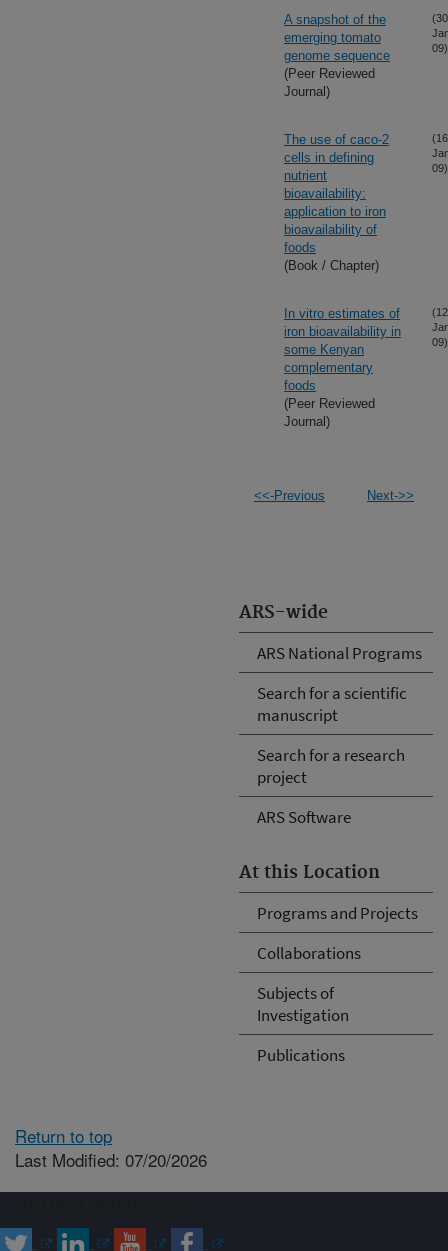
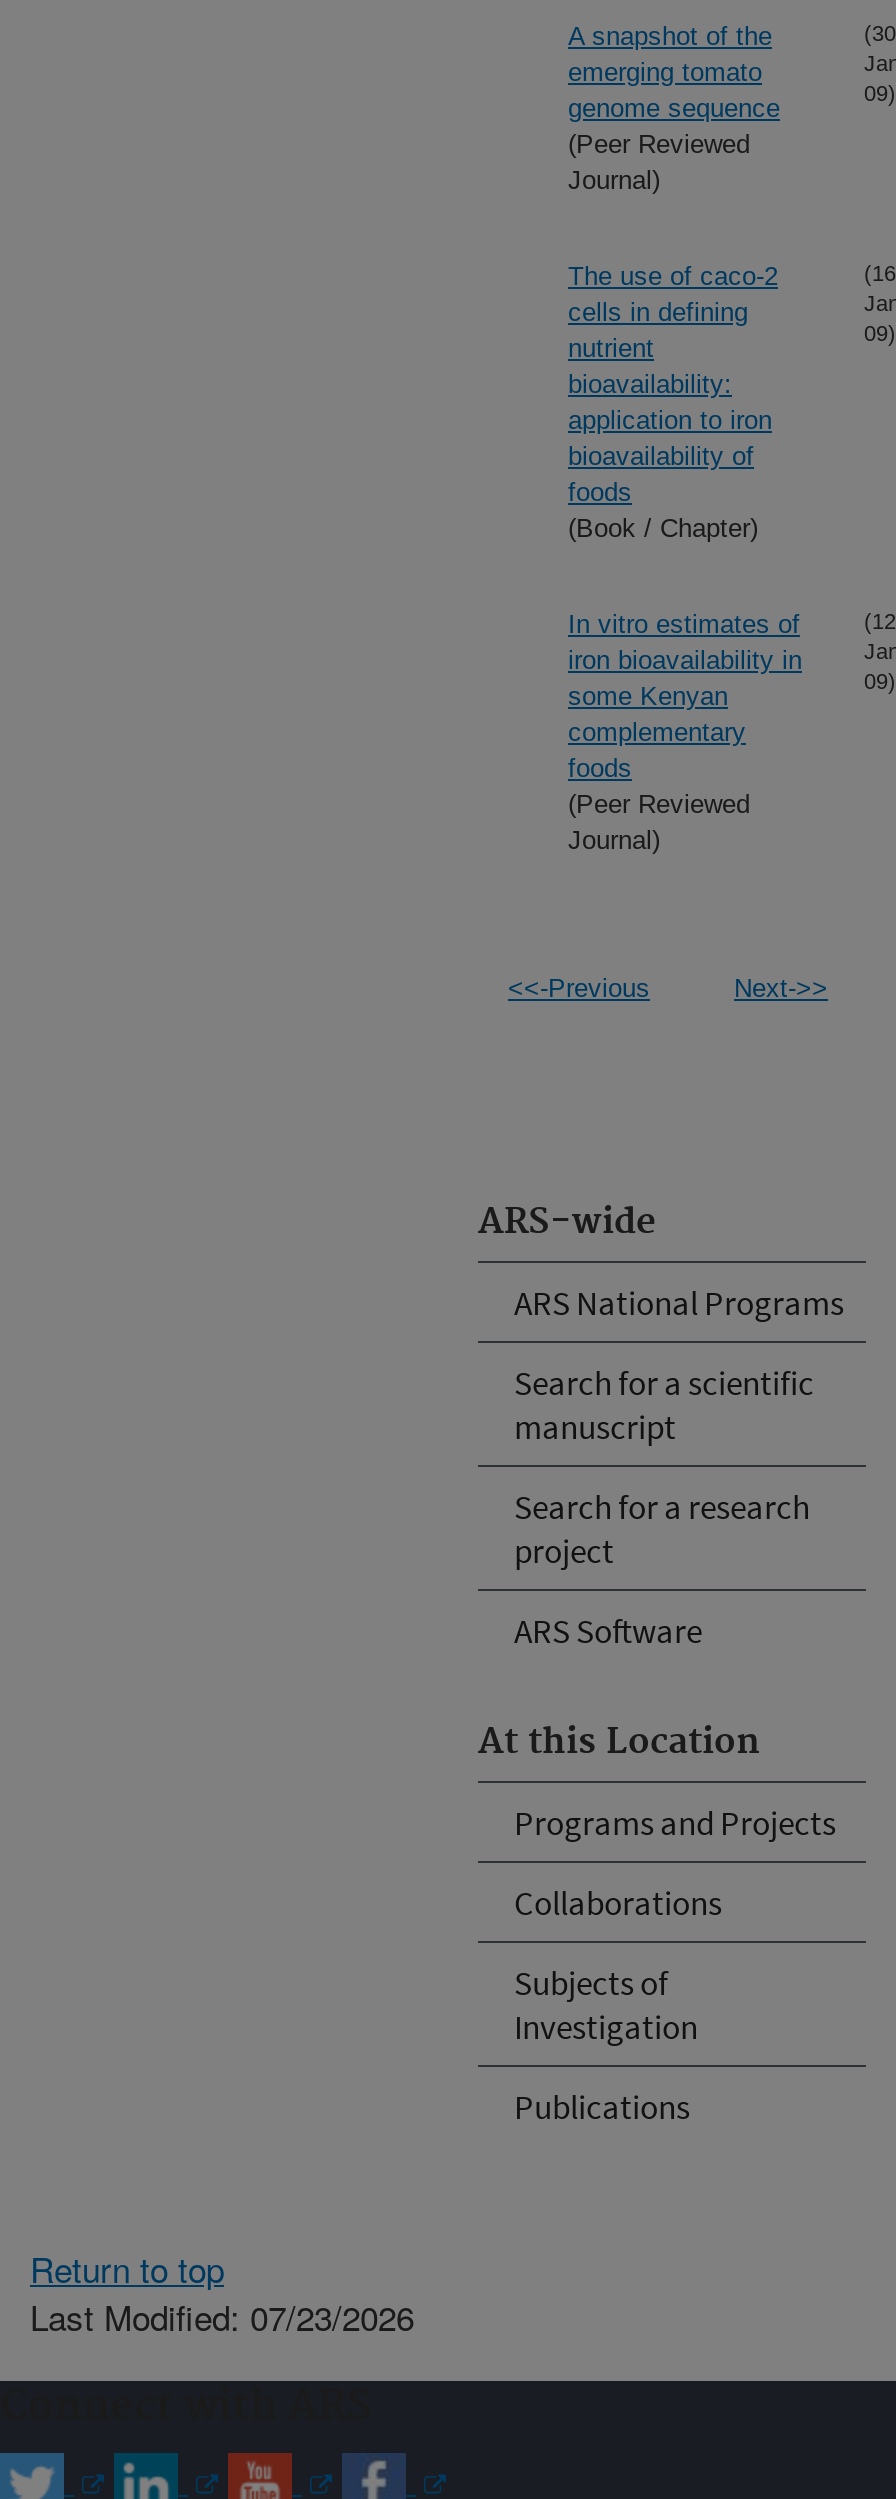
[15,1147,207,1172] Last Modified: 07/20/2026 -> [30,2291,414,2341] Last Modified: 07/23/2026

